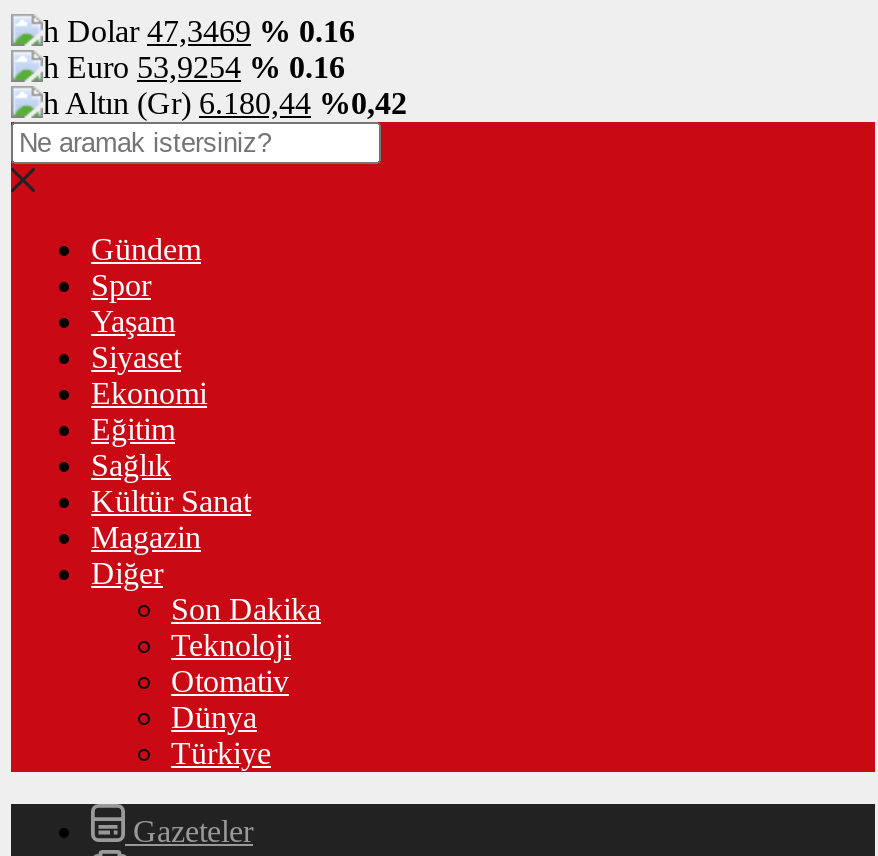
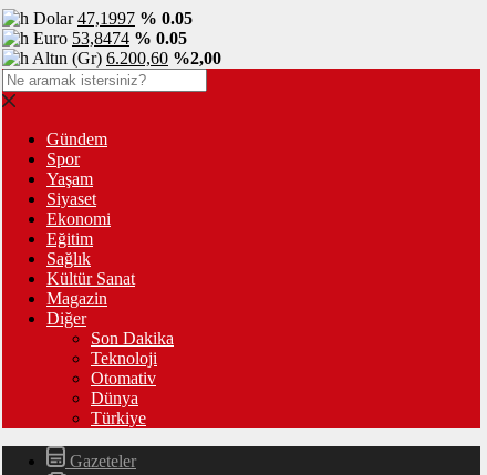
[67,14,355,48] Dolar 47,3469 % 0.16 -> [33,9,193,28] Dolar 47,1997 % 0.05
[67,50,345,84] Euro 53,9254 % 0.16 -> [33,29,187,48] Euro 53,8474 % 0.05
[65,86,407,120] Altın (Gr) 6.180,44 %0,42 -> [32,49,221,68] Altın (Gr) 6.200,60 %2,00

